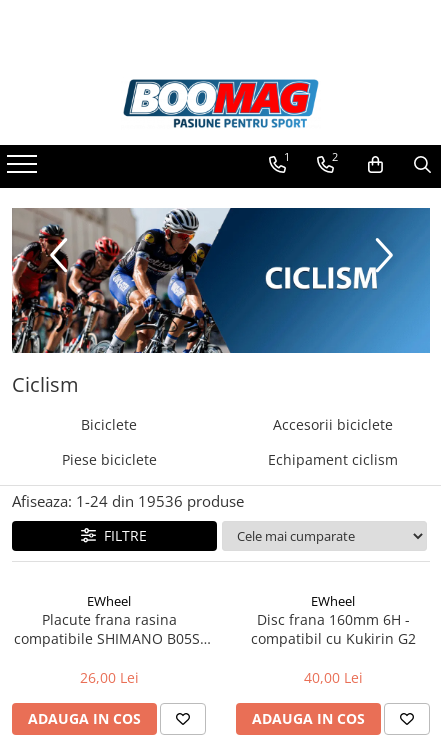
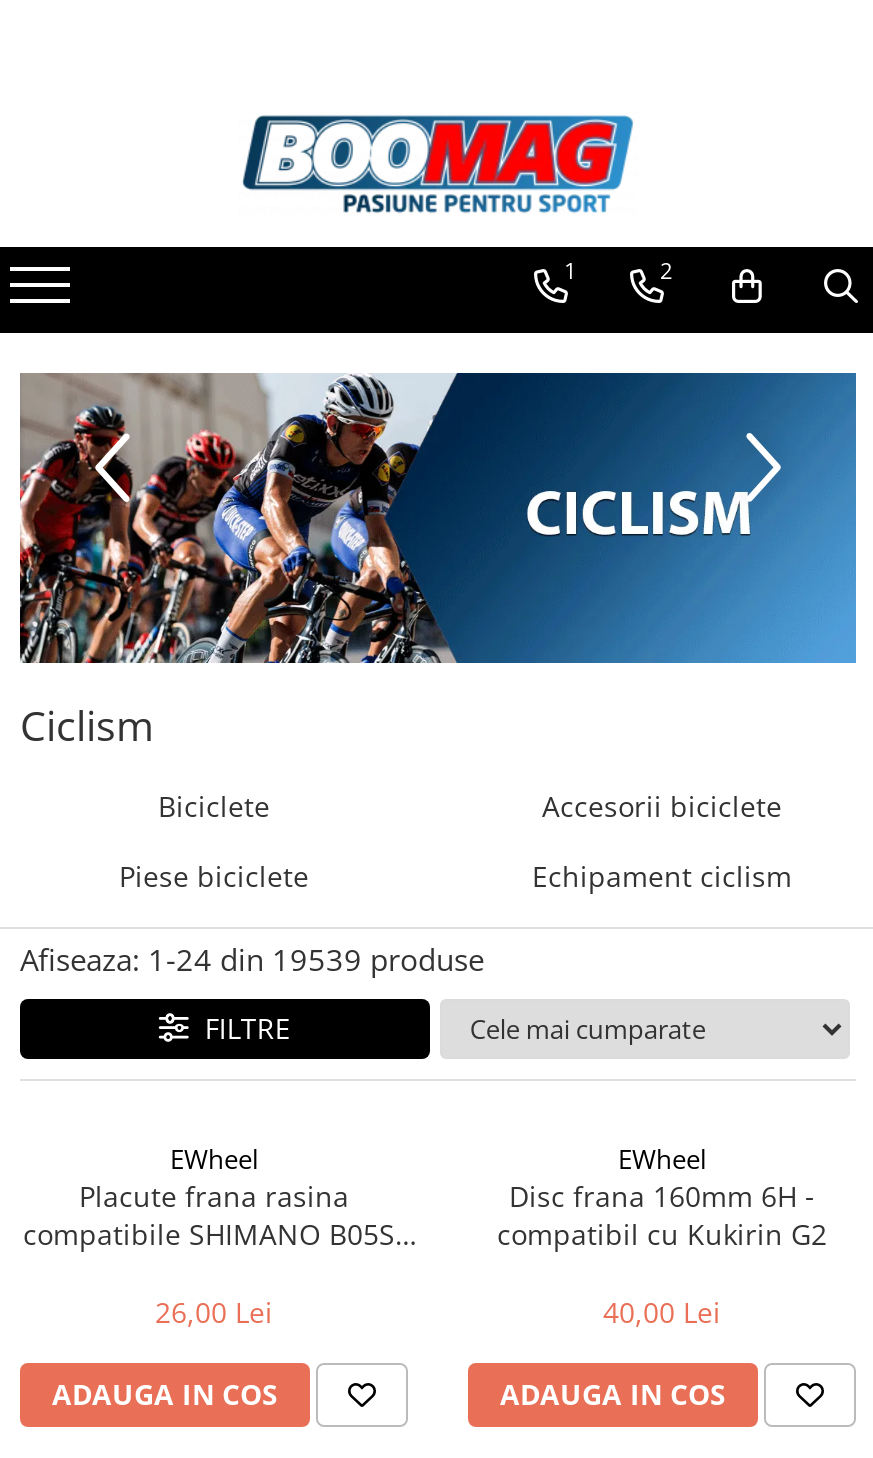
[12,491,244,511] Afiseaza: 1- 24 din 19536 produse -> [20,939,484,979] Afiseaza: 1- 24 din 19539 produse

